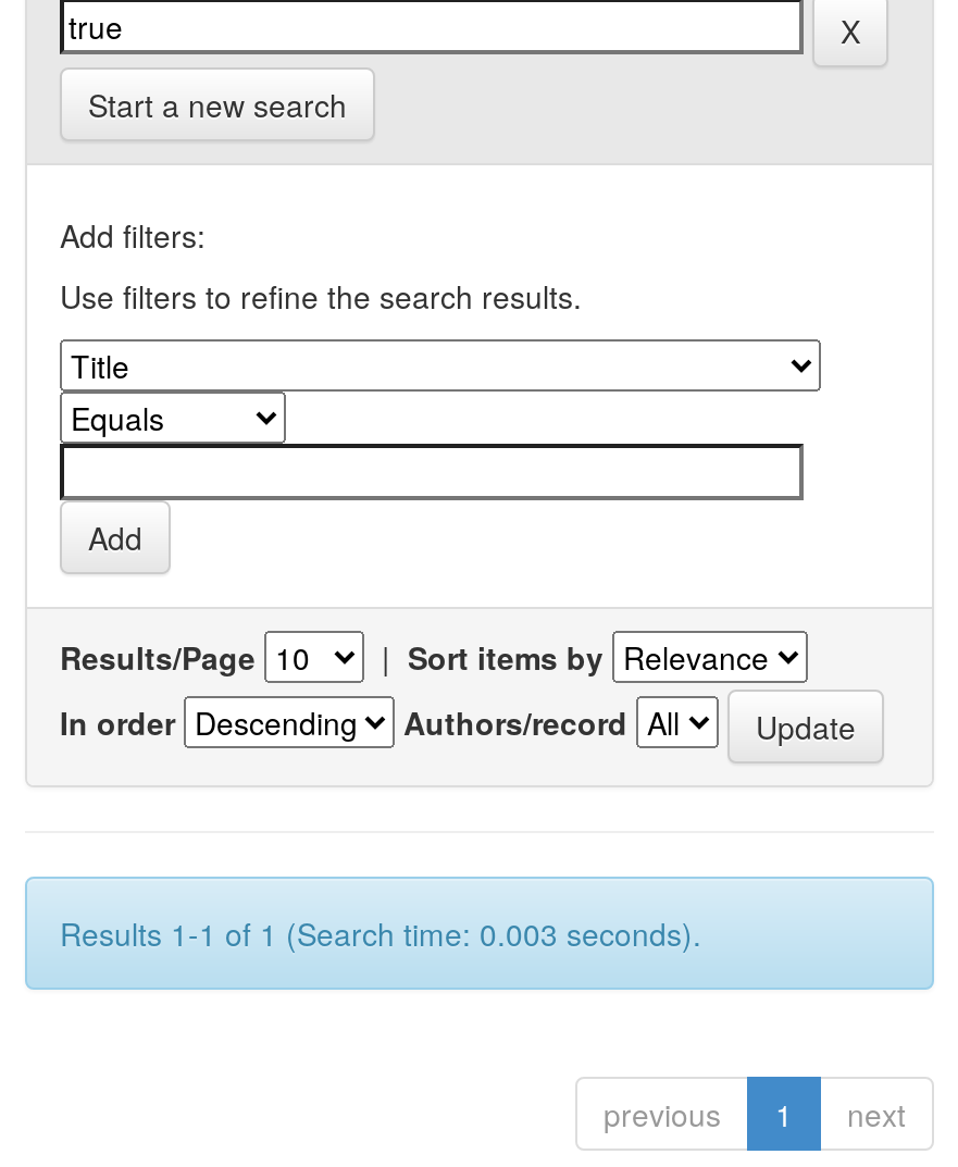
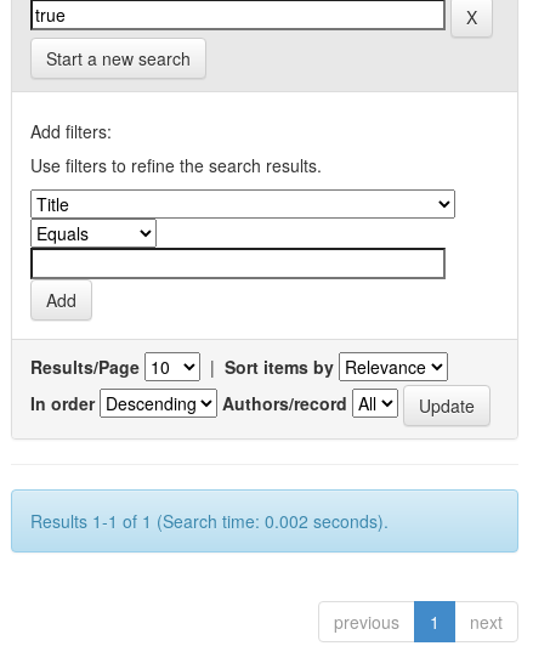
[60,911,701,955] Results 1-1 of 1 (Search time: 0.003 seconds). -> [30,509,389,533] Results 1-1 of 1 (Search time: 0.002 seconds).

